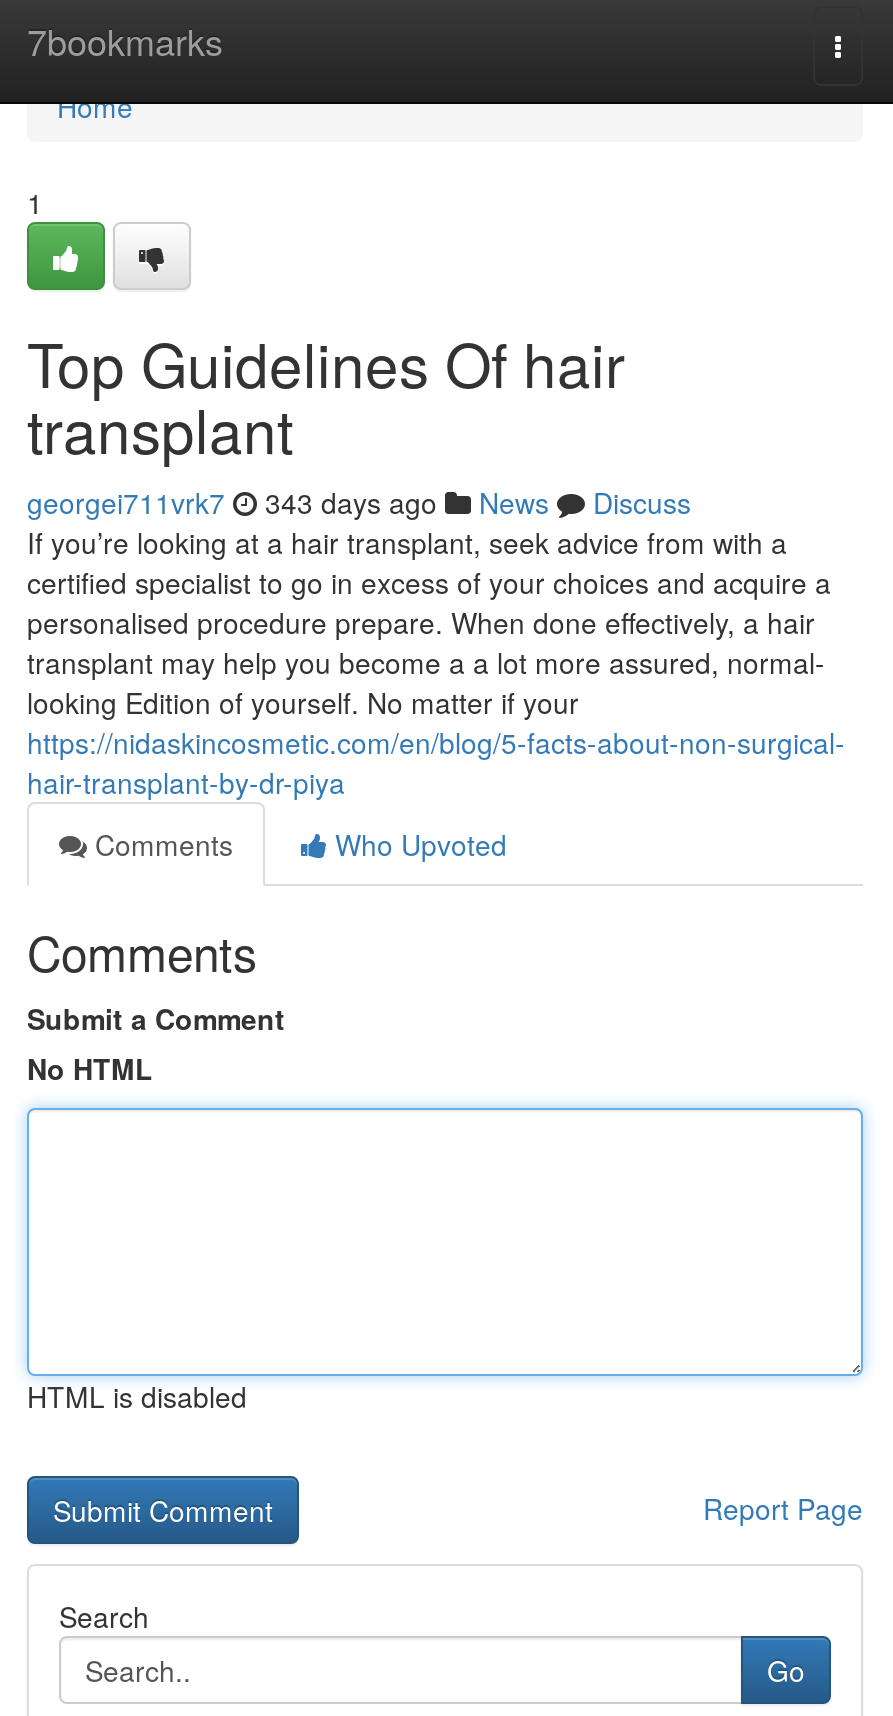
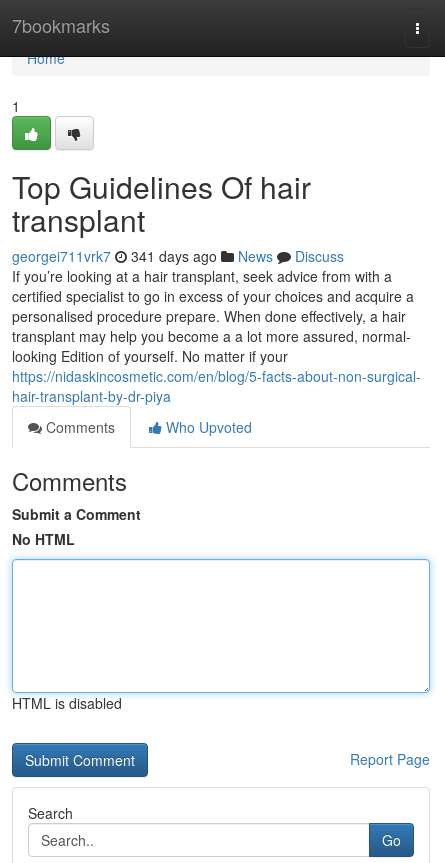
[27,482,691,522] georgei711vrk7 343 days ago News Discuss -> [12,246,344,266] georgei711vrk7 341 days ago News Discuss

